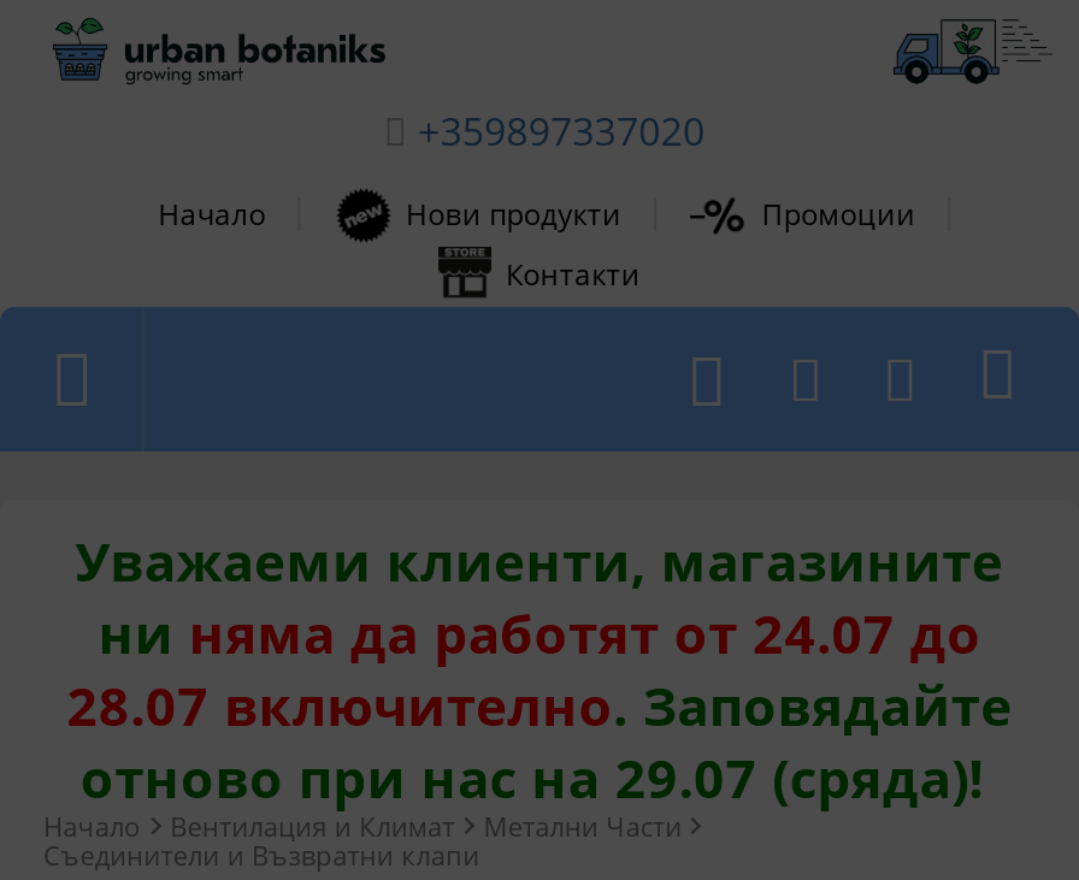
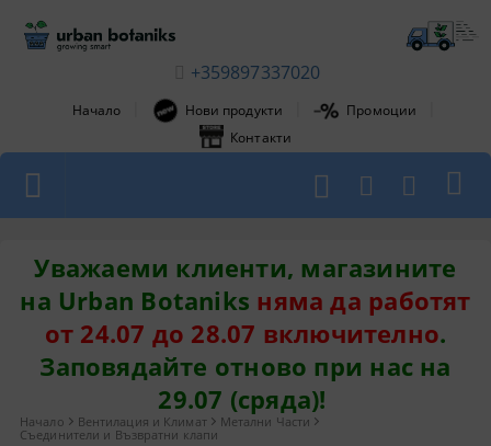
[67,596,1012,813] ни няма да работят от 24.07 до | 28.07 включително. Заповядайте | отново при нас на 29.07 (сряда)! -> [20,284,471,415] на Urban Botaniks няма да работят | от 24.07 до 28.07 включително. | Заповядайте отново при нас на | 29.07 (сряда)!

